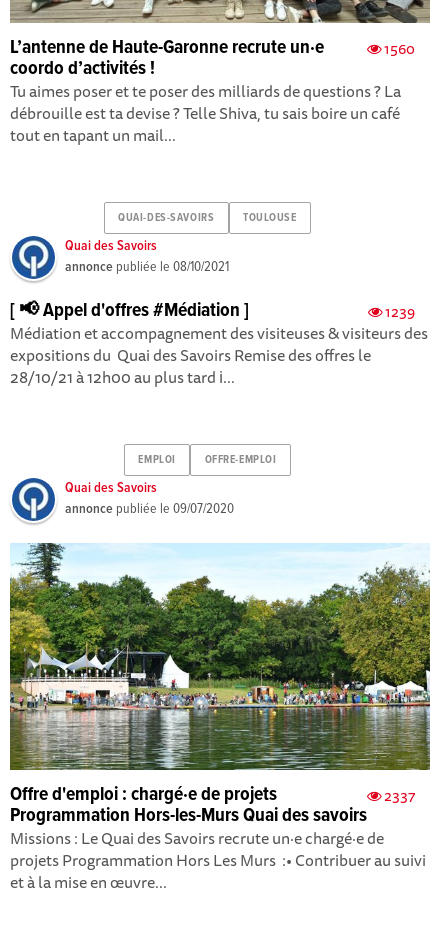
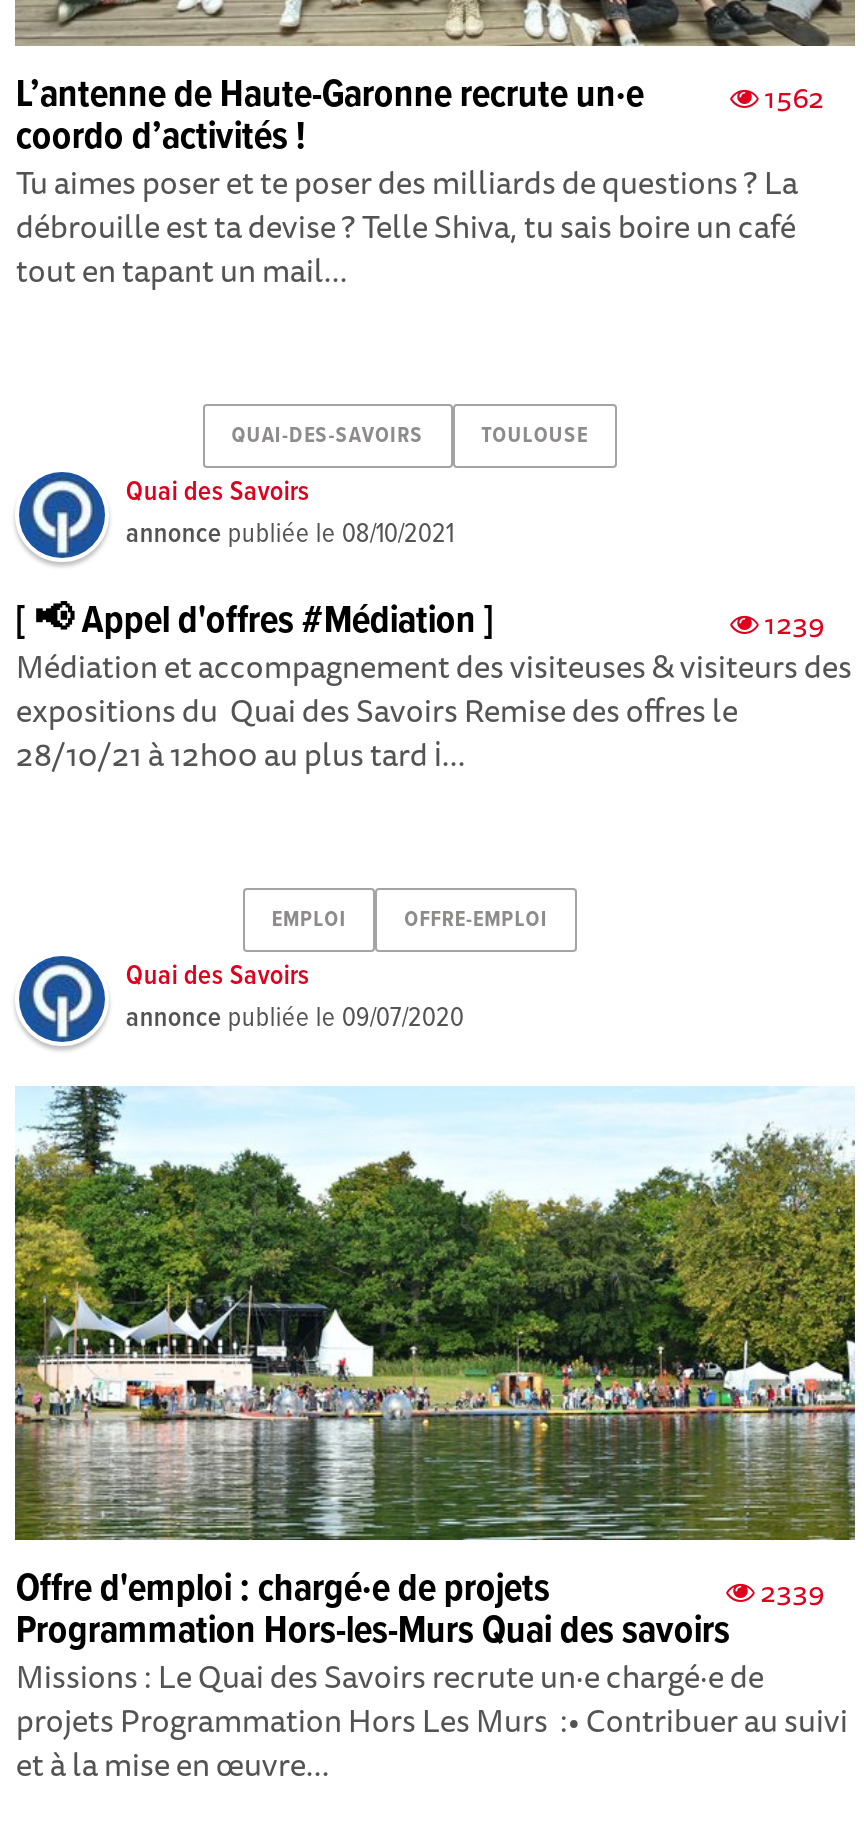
[381,37,415,60] 1560 -> [758,73,824,119] 1562
[381,784,415,807] 2337 -> [754,1568,824,1614] 2339

